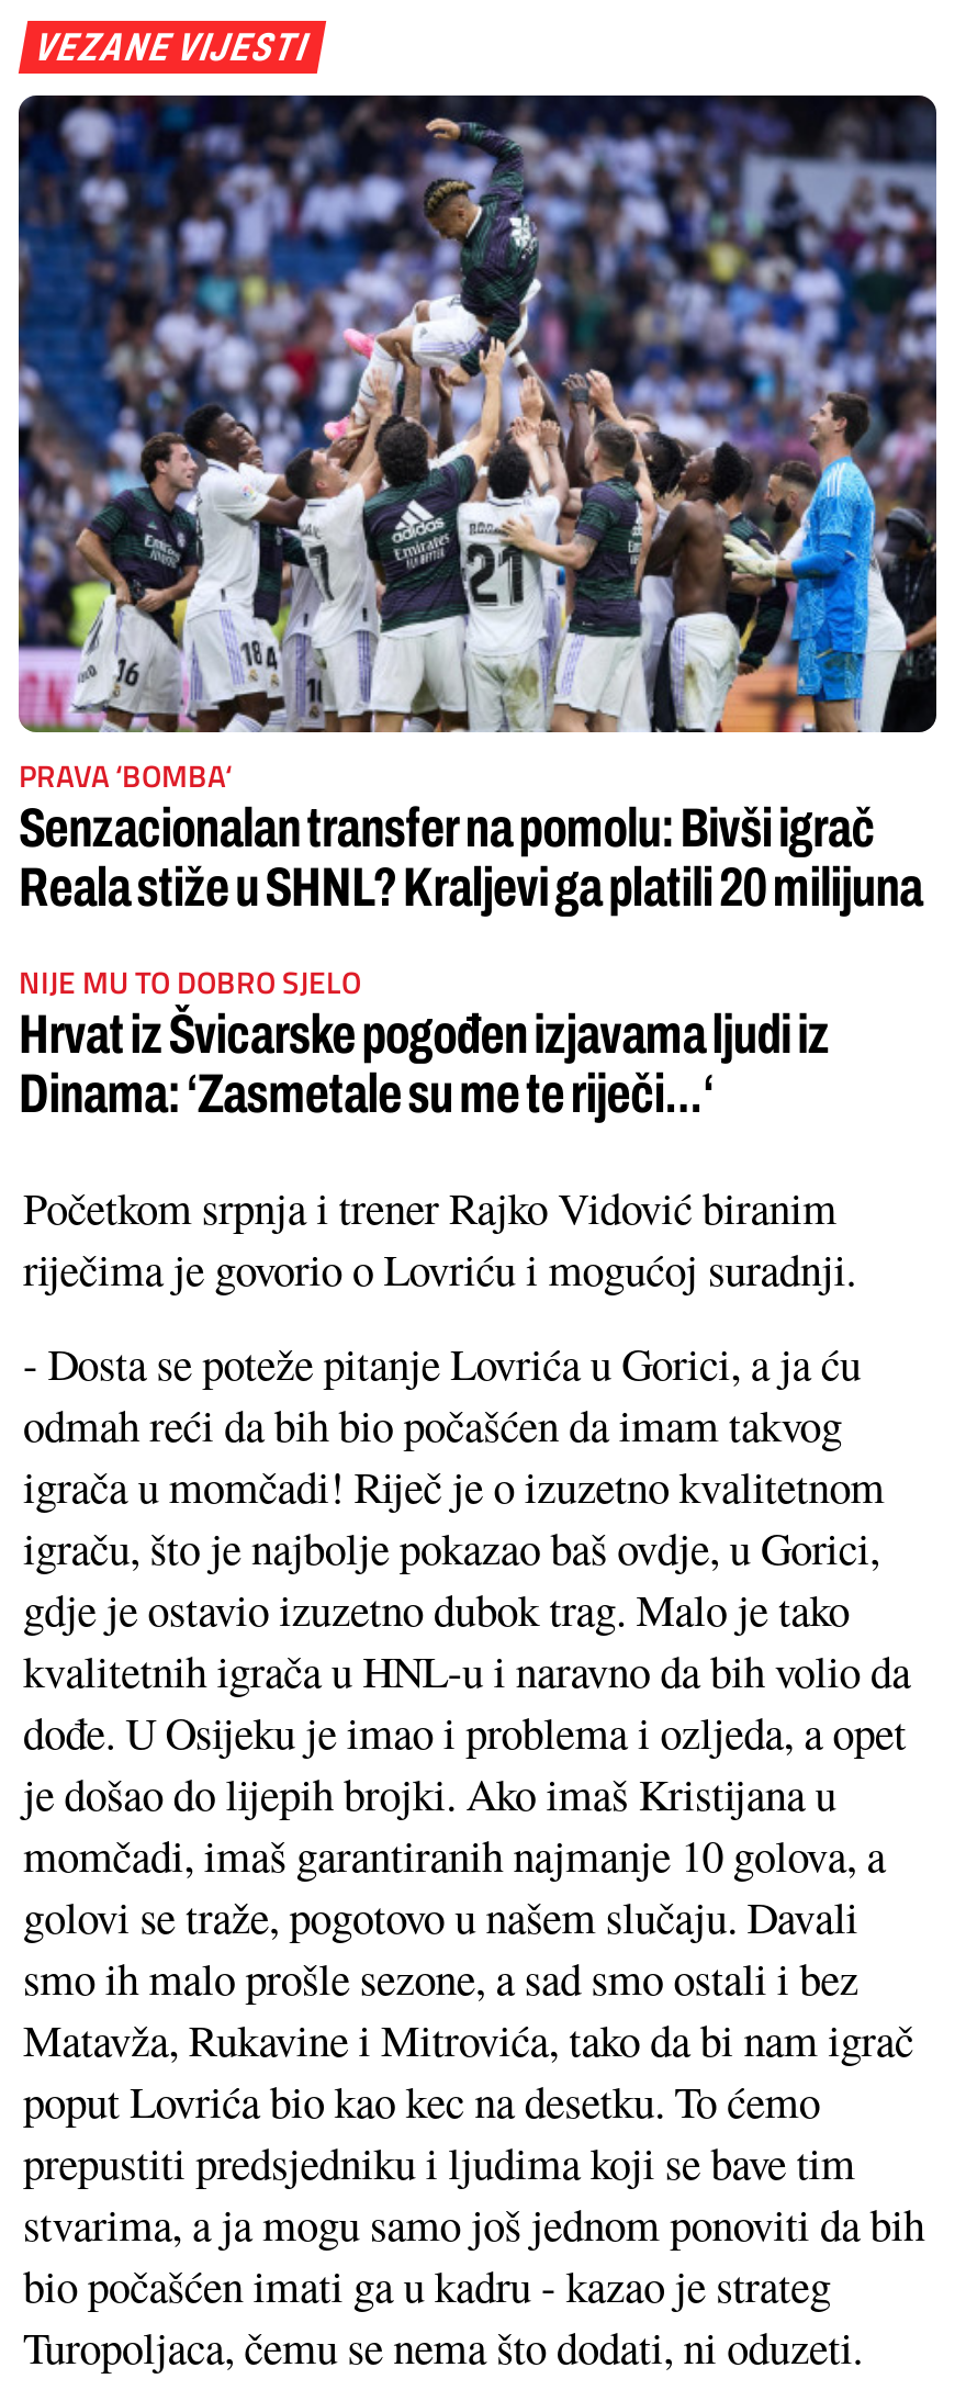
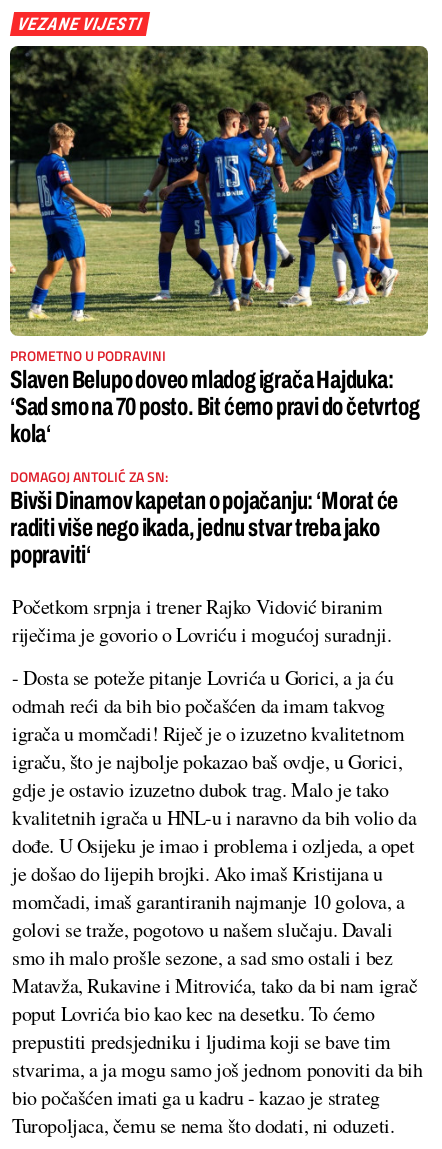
[16,93,939,918] [image] | PRAVA ‘BOMBA‘ | Senzacionalan transfer na pomolu: Bivši igrač | Reala stiže u SHNL? Kraljevi ga platili 20 milijuna -> [9,45,429,447] [image] | PROMETNO U PODRAVINI | Slaven Belupo doveo mladog igrača Hajduka: | ‘Sad smo na 70 posto. Bit ćemo pravi do četvrtog | kola‘
[19,959,829,1124] NIJE MU TO DOBRO SJELO | Hrvat iz Švicarske pogođen izjavama ljudi iz | Dinama: ‘Zasmetale su me te riječi...‘ -> [10,466,398,568] DOMAGOJ ANTOLIĆ ZA SN: | Bivši Dinamov kapetan o pojačanju: ‘Morat će | raditi više nego ikada, jednu stvar treba jako | popraviti‘

